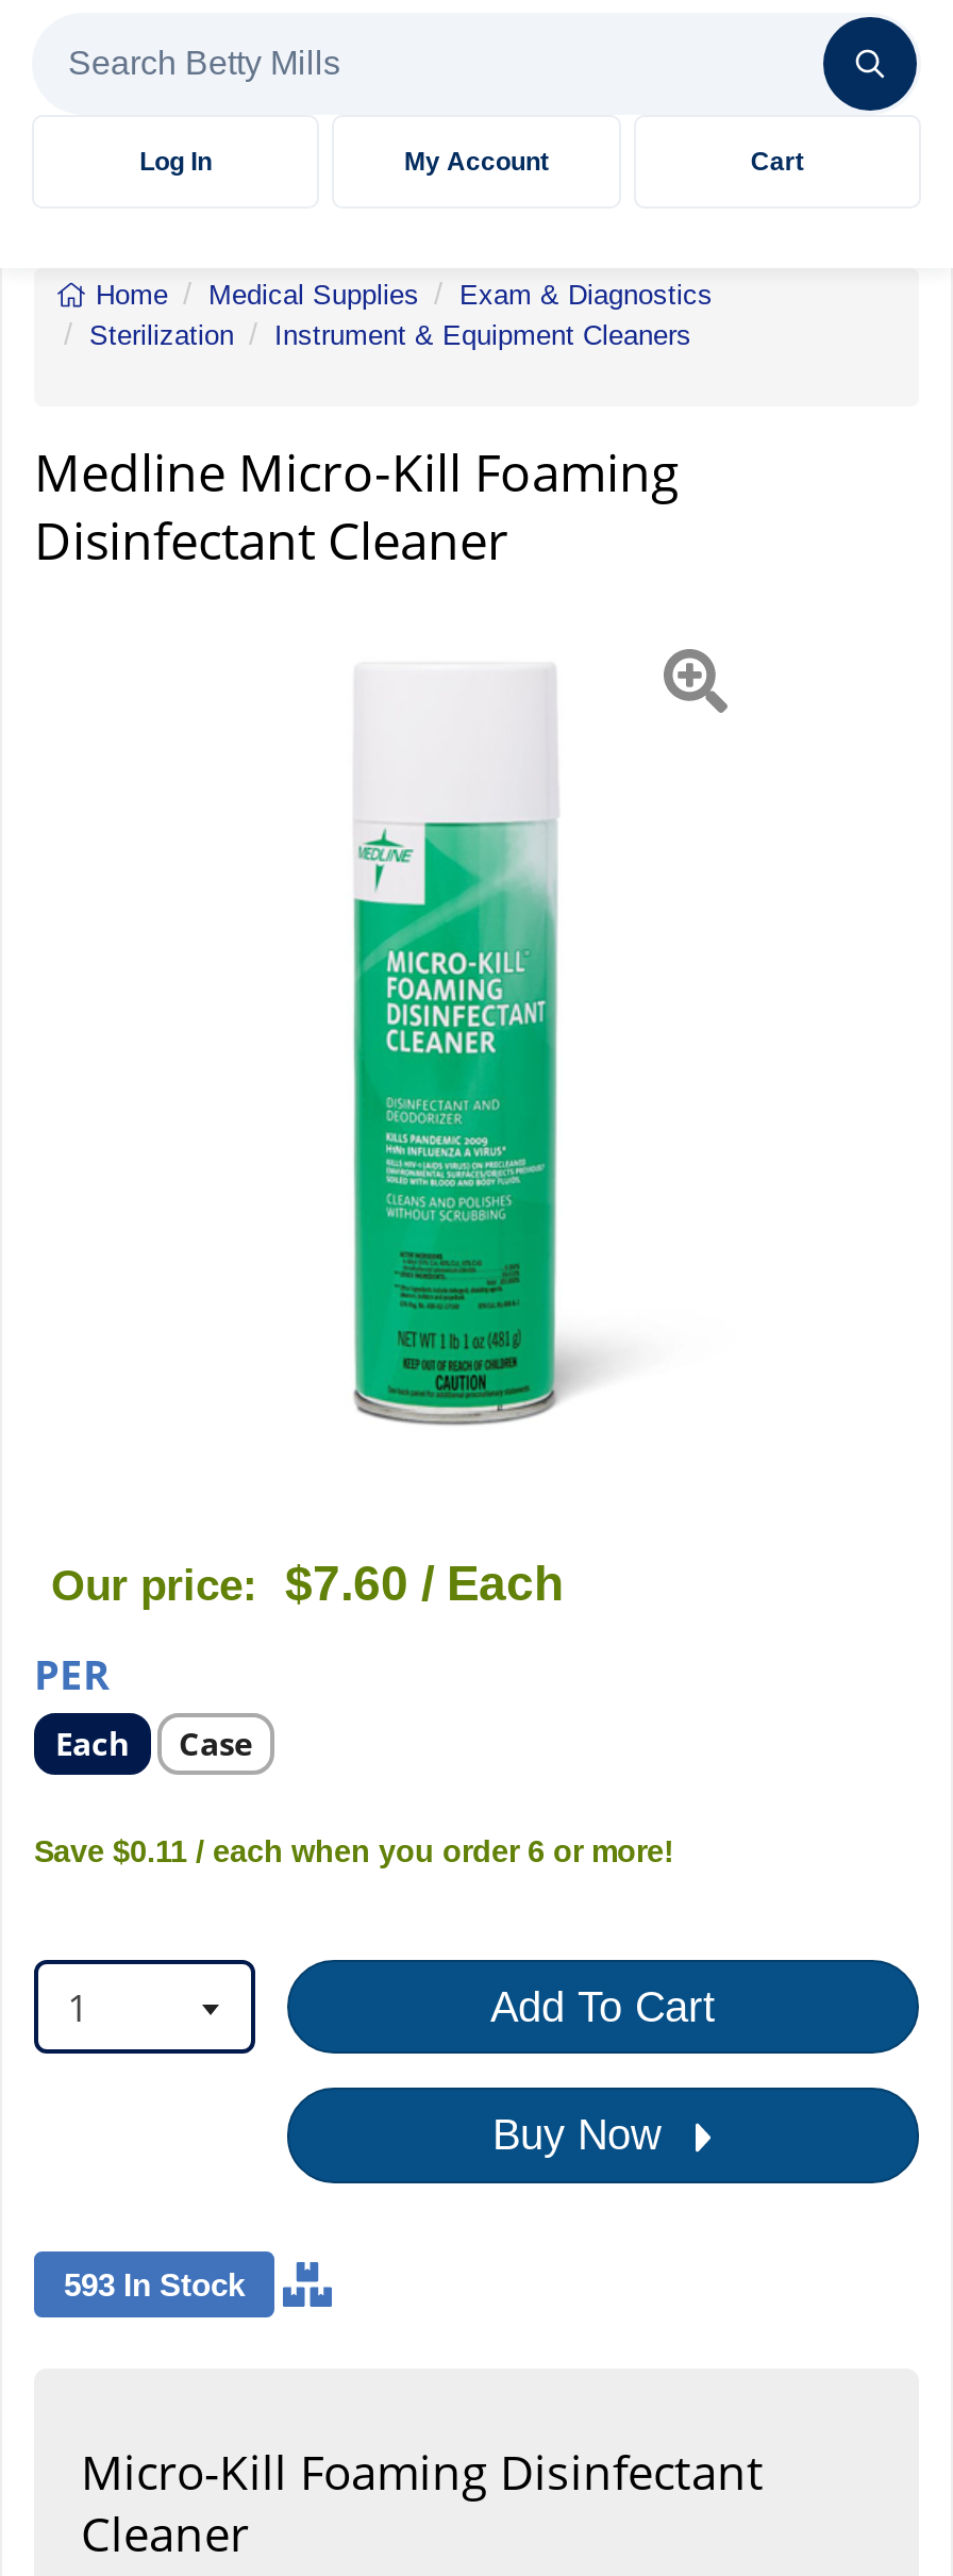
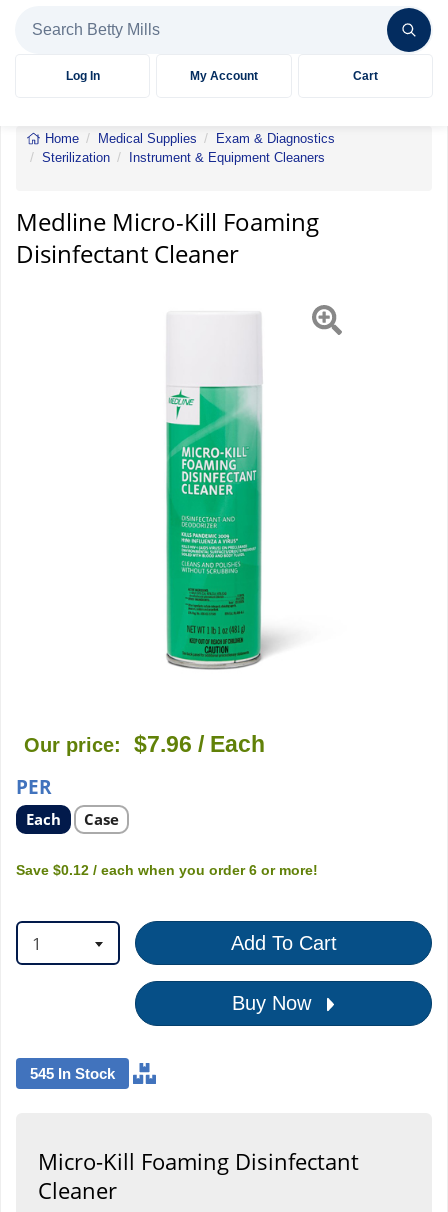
[51,1556,564,1611] Our price: $7.60 / Each -> [24,731,265,757] Our price: $7.96 / Each
[34,1835,674,1869] Save $0.11 / each when you order 6 or more! -> [16,862,318,878] Save $0.12 / each when you order 6 or more!
[64,2267,245,2303] 593 In Stock -> [30,1065,115,1082] 545 In Stock

